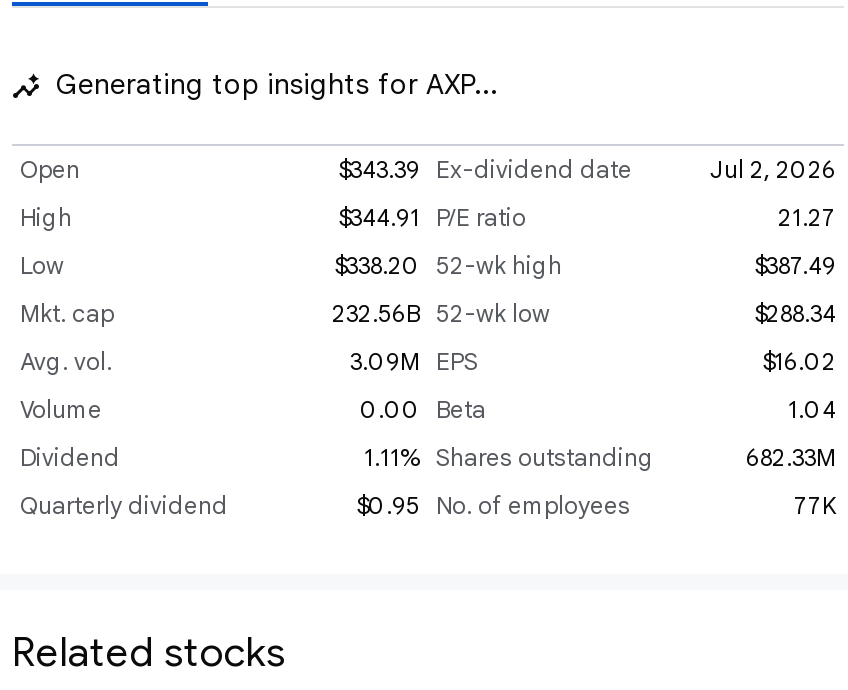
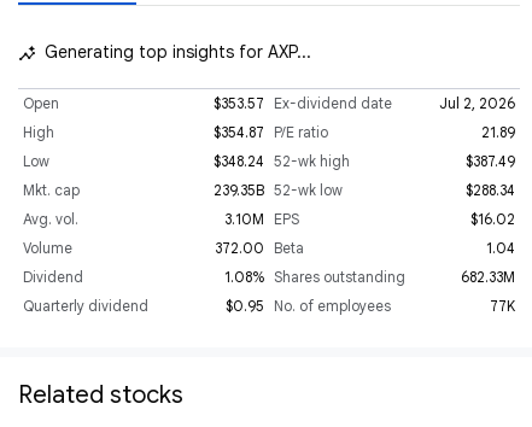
[338,154,632,184] $343.39 Ex-dividend date -> [214,94,392,112] $353.57 Ex-dividend date
[338,202,526,232] $344.91 P/E ratio -> [214,123,328,141] $354.87 P/E ratio
[778,202,836,232] 21.27 -> [481,123,515,141] 21.89
[334,250,562,280] $338.20 52-wk high -> [214,152,350,170] $348.24 52-wk high
[332,298,550,328] 232.56B 52-wk low -> [214,181,343,199] 239.35B 52-wk low
[350,346,478,376] 3.09M EPS -> [224,210,299,228] 3.10M EPS
[360,394,486,424] 0.00 Beta -> [215,239,304,257] 372.00 Beta
[364,442,654,472] 1.11% Shares outstanding -> [224,268,405,286] 1.08% Shares outstanding

